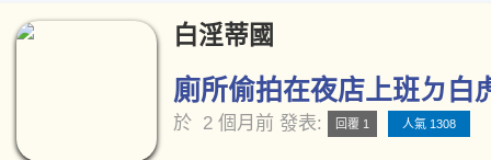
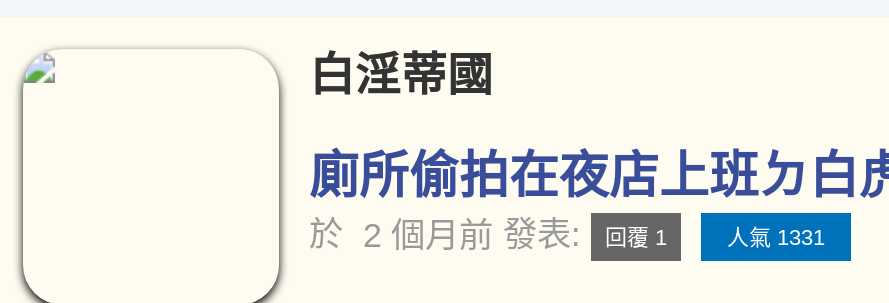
[402,117,456,130] 人氣 1308 -> [727,225,825,249] 人氣 1331

